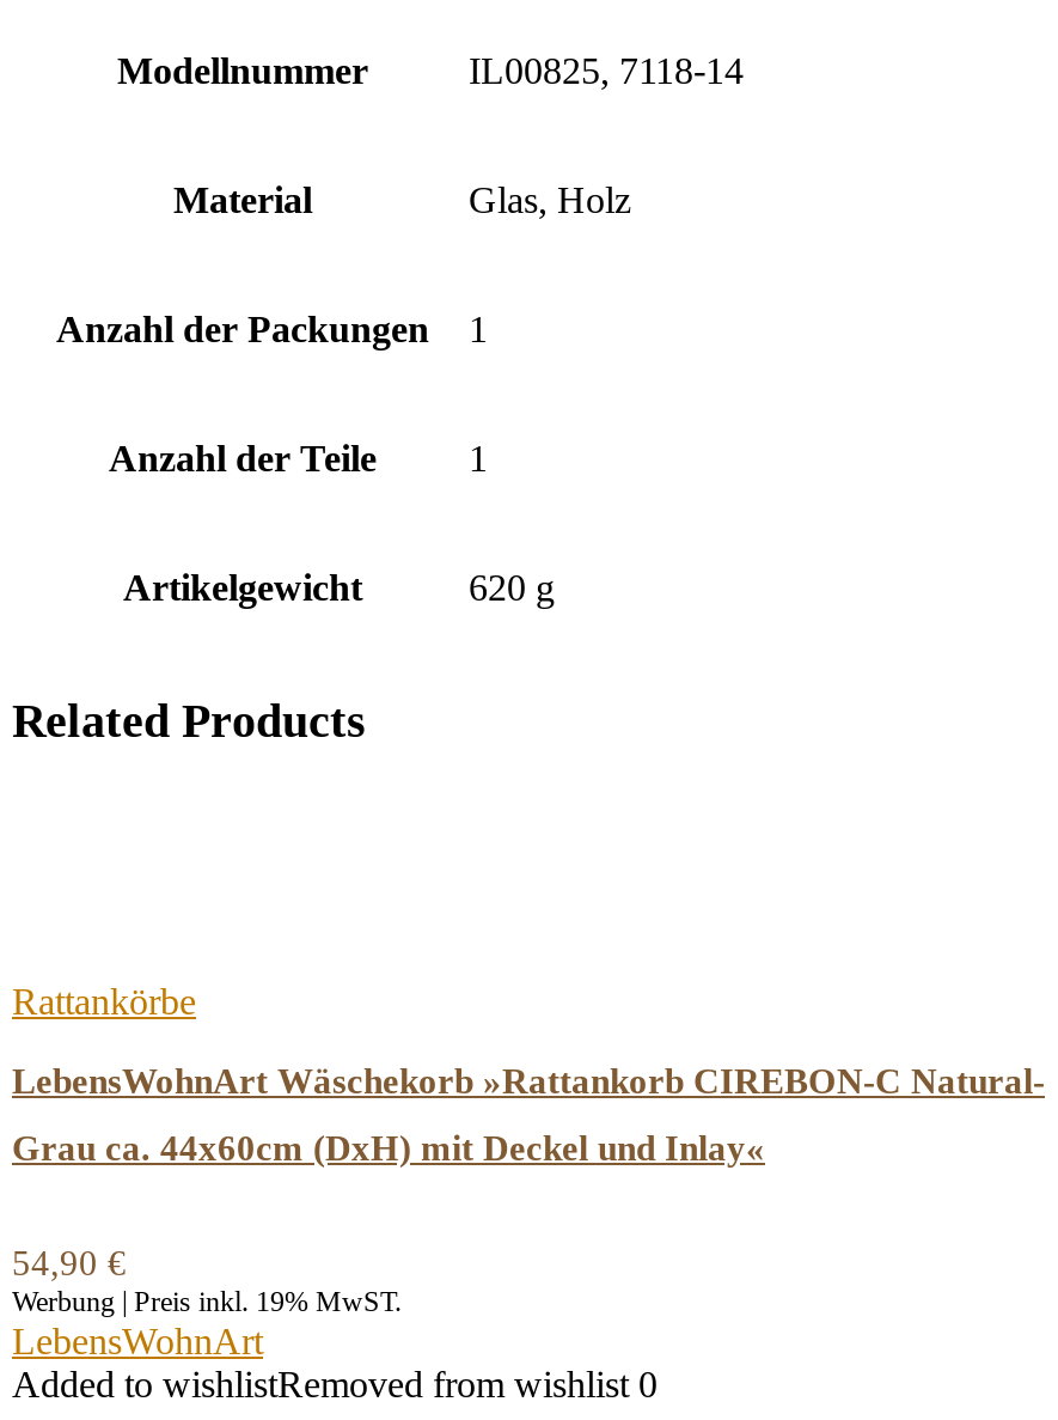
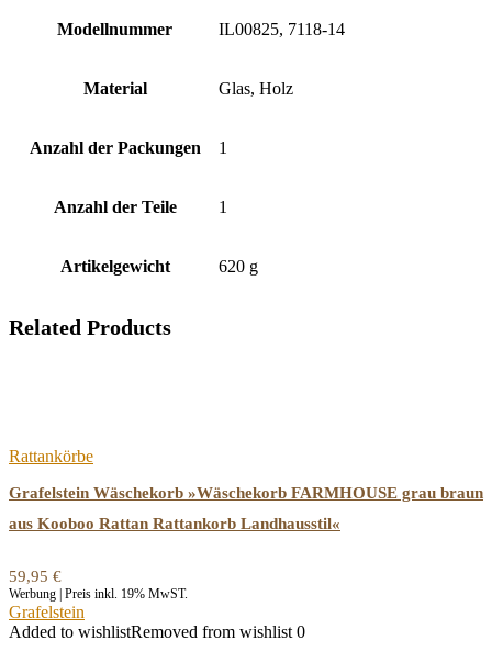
[12,1062,1045,1101] LebensWohnArt Wäschekorb »Rattankorb CIREBON-C Natural- -> [9,484,483,502] Grafelstein Wäschekorb »Wäschekorb FARMHOUSE grau braun
[12,1129,765,1168] Grau ca. 44x60cm (DxH) mit Deckel und Inlay« -> [9,515,340,532] aus Kooboo Rattan Rattankorb Landhausstil«
[12,1244,127,1282] 54,90 € -> [9,568,62,585] 59,95 €
[12,1321,263,1361] LebensWohnArt -> [9,603,85,621] Grafelstein

